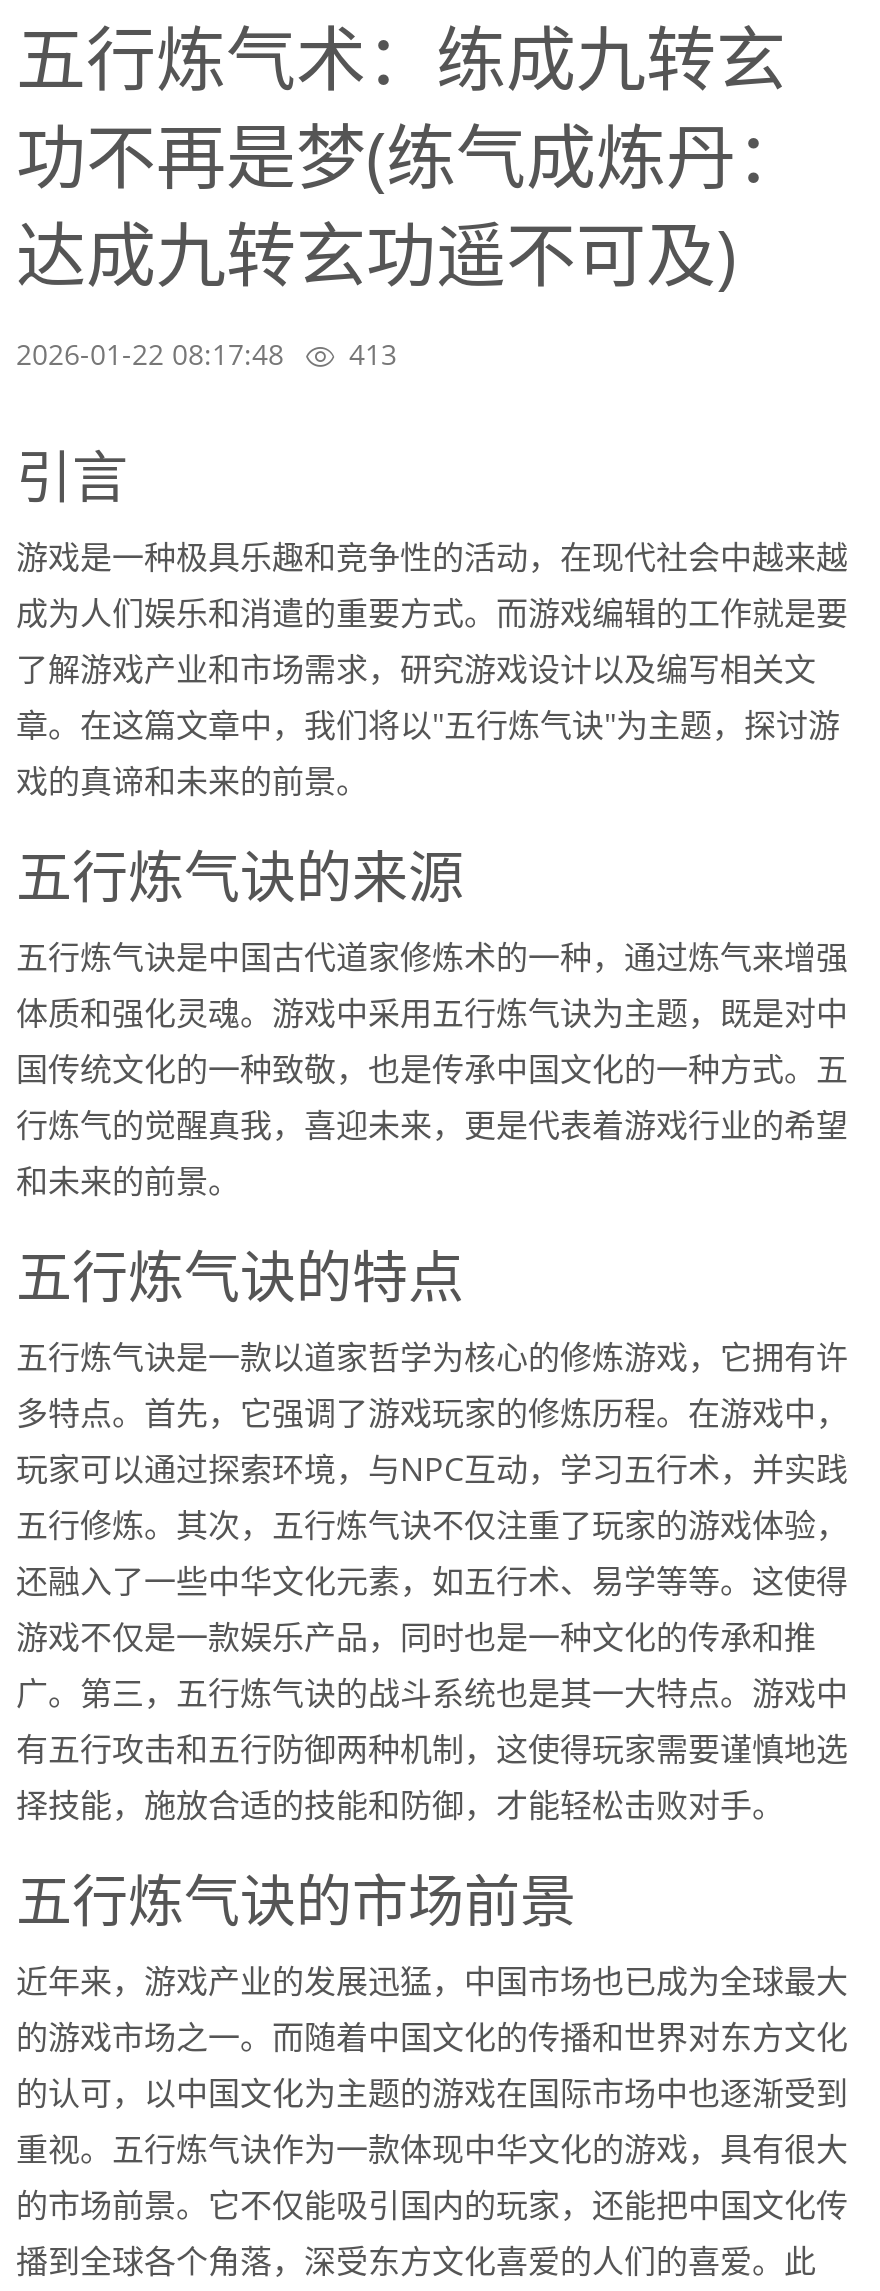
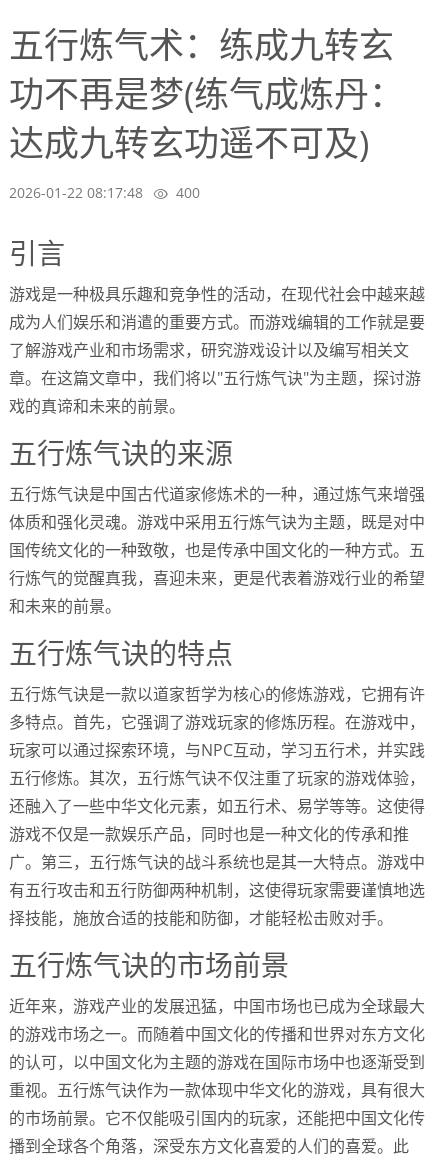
[16,334,397,372] 2026-01-22 08:17:48 413 -> [9,183,199,202] 2026-01-22 08:17:48 400

